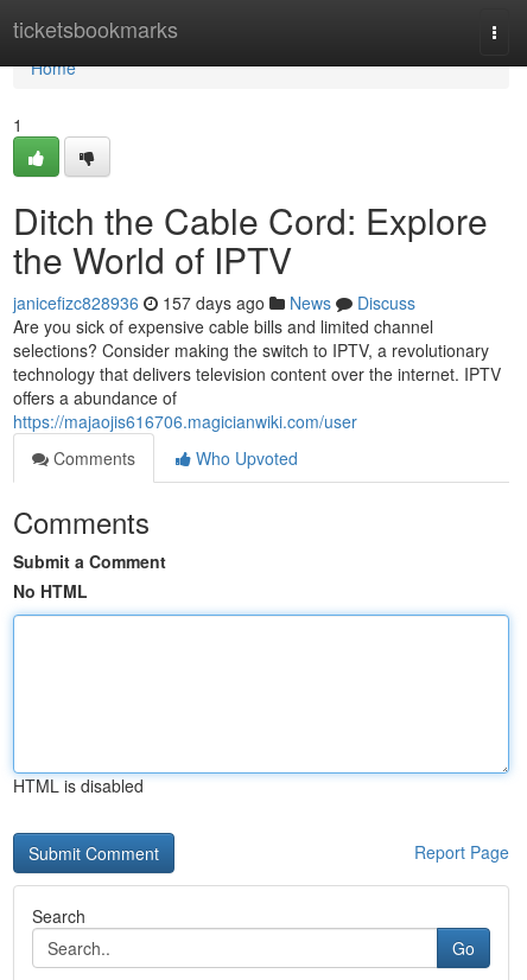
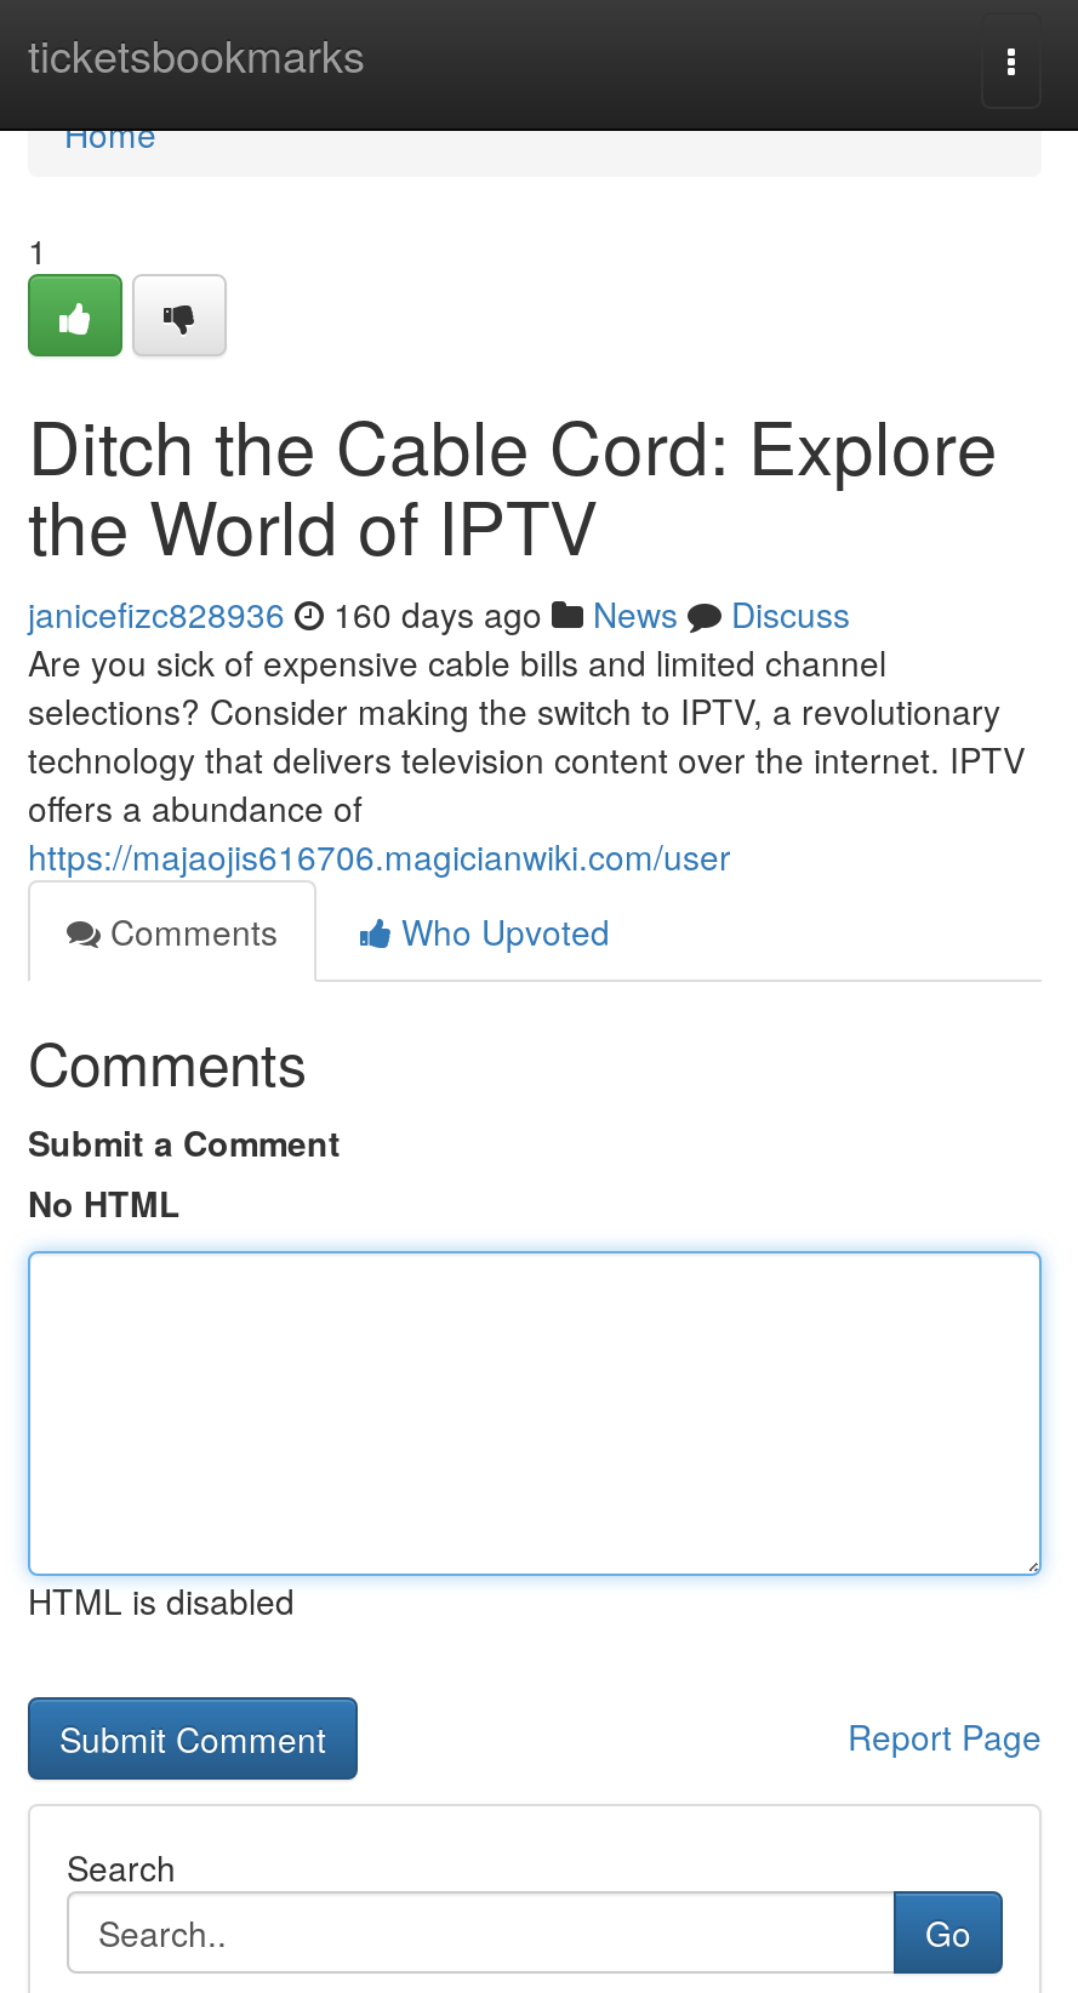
[13,291,415,314] janicefizc828936 157 days ago News Discuss -> [28,589,850,638] janicefizc828936 160 days ago News Discuss

